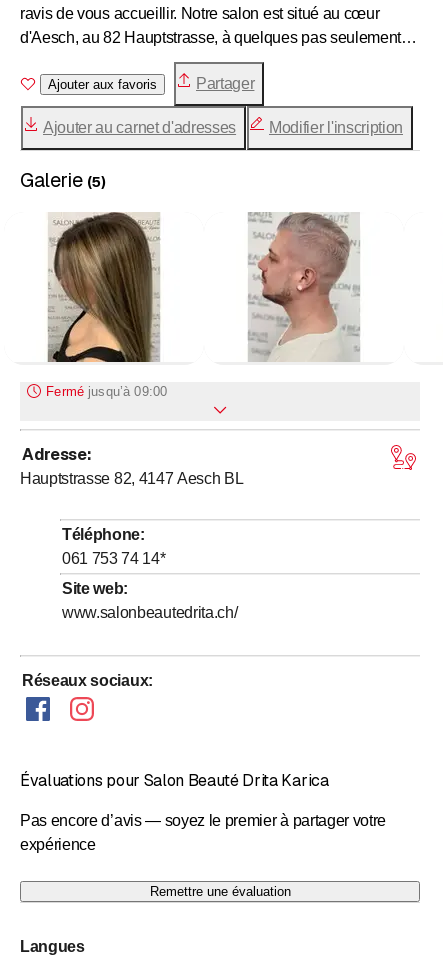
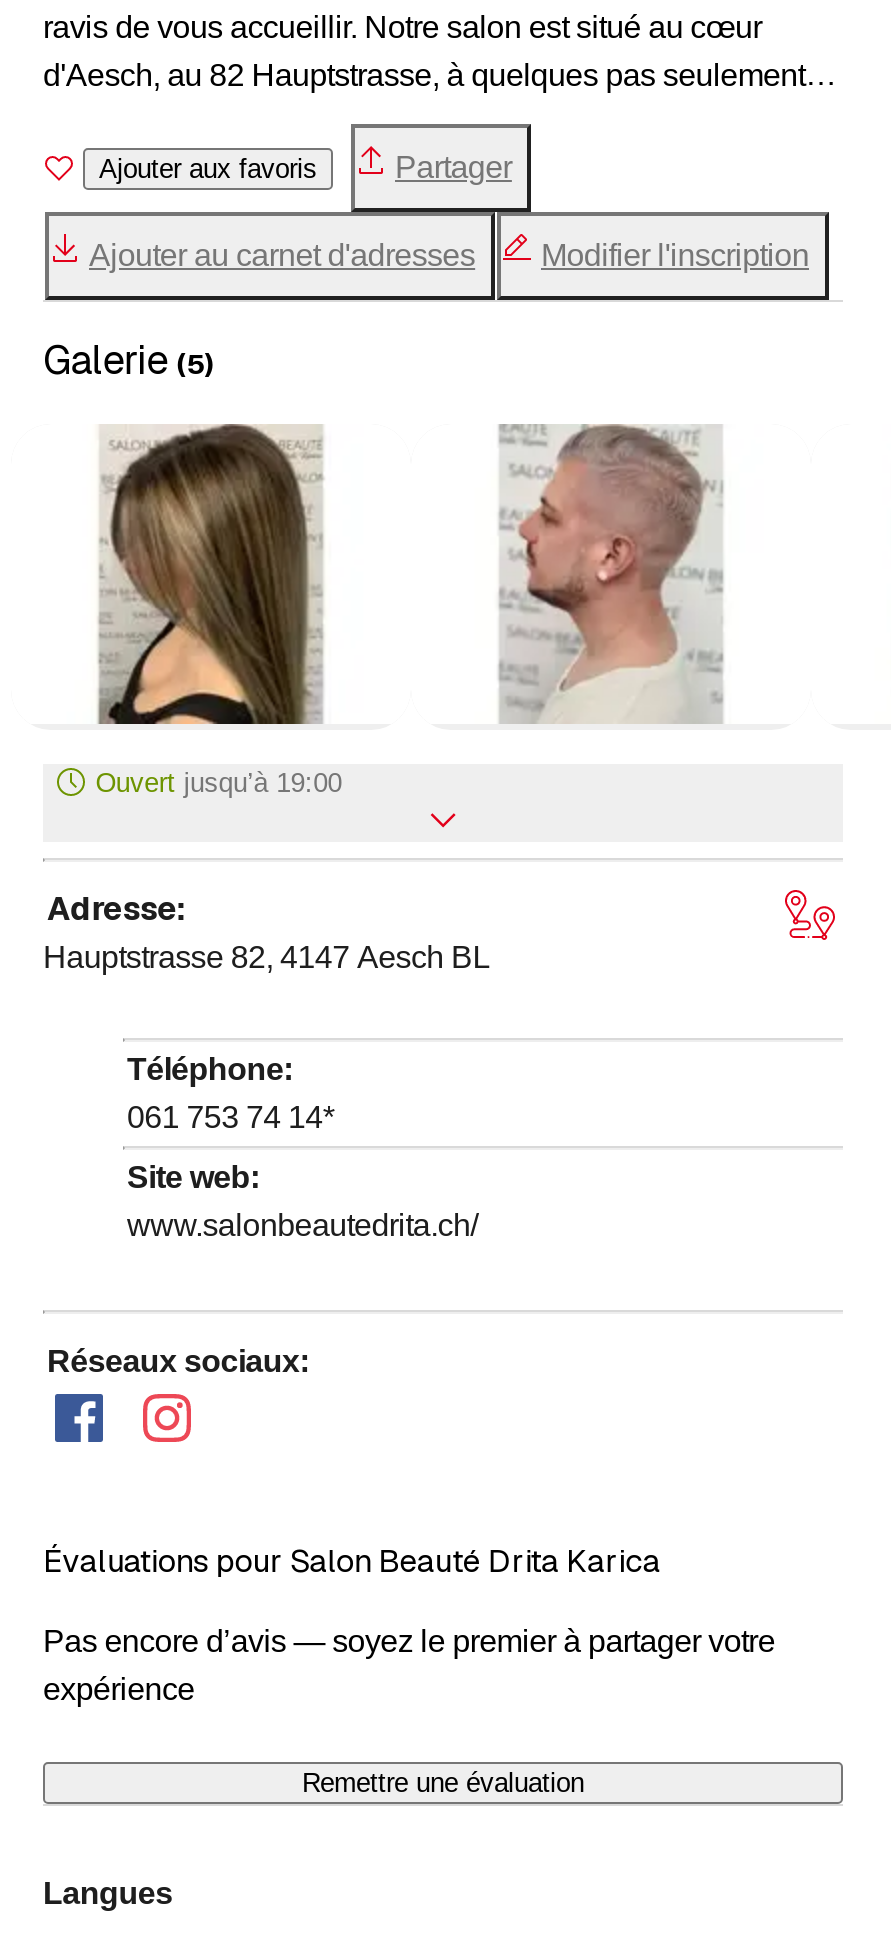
[46,384,167,399] Fermé jusqu’à 09:00 -> [95,768,342,798] Ouvert jusqu’à 19:00

